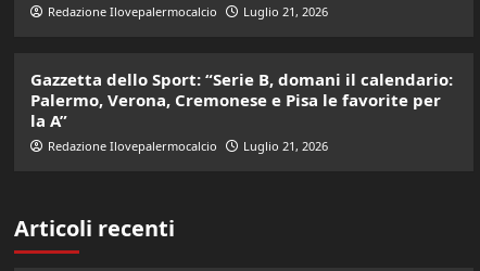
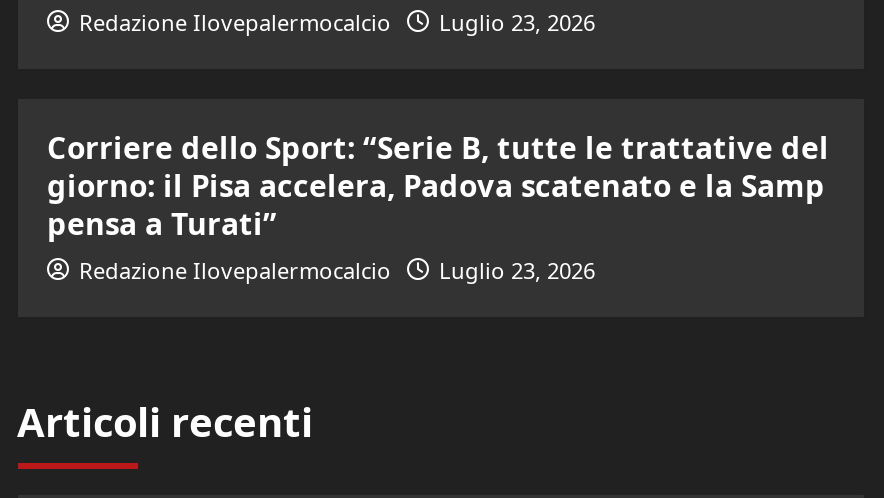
[47,4,327,20] Redazione Ilovepalermocalcio Luglio 21, 2026 -> [79,7,595,37] Redazione Ilovepalermocalcio Luglio 23, 2026
[30,69,452,131] Gazzetta dello Sport: “Serie B, domani il calendario: | Palermo, Verona, Cremonese e Pisa le favorite per | la A” -> [47,127,829,243] Corriere dello Sport: “Serie B, tutte le trattative del | giorno: il Pisa accelera, Padova scatenato e la Samp | pensa a Turati”
[47,138,327,154] Redazione Ilovepalermocalcio Luglio 21, 2026 -> [79,255,595,285] Redazione Ilovepalermocalcio Luglio 23, 2026

